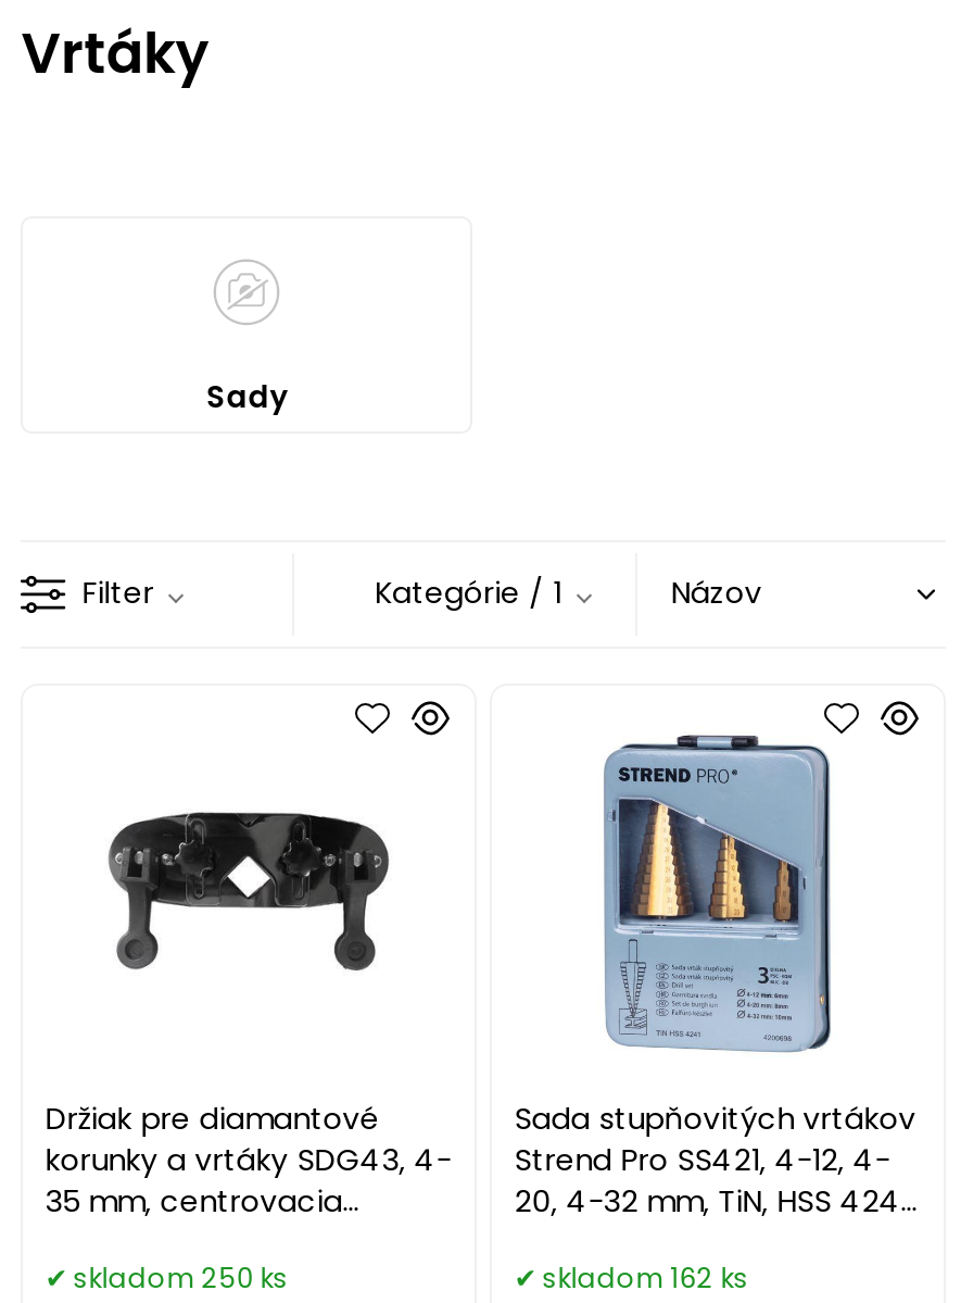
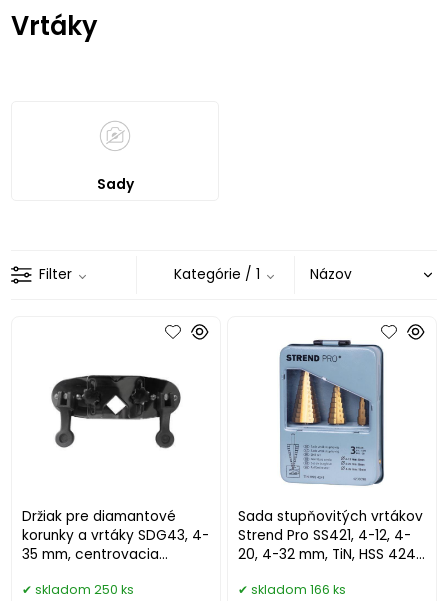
[542,1259,749,1296] skladom 162 ks -> [251,581,346,598] skladom 166 ks

